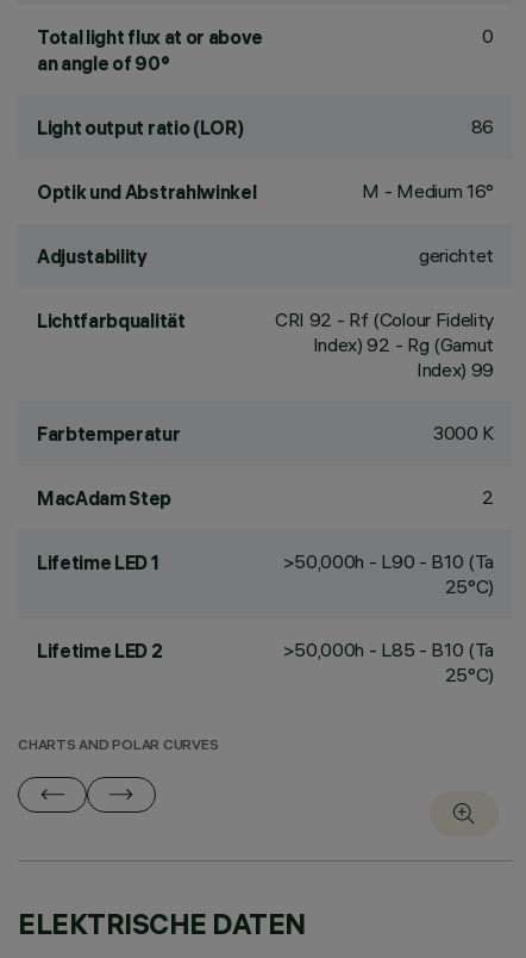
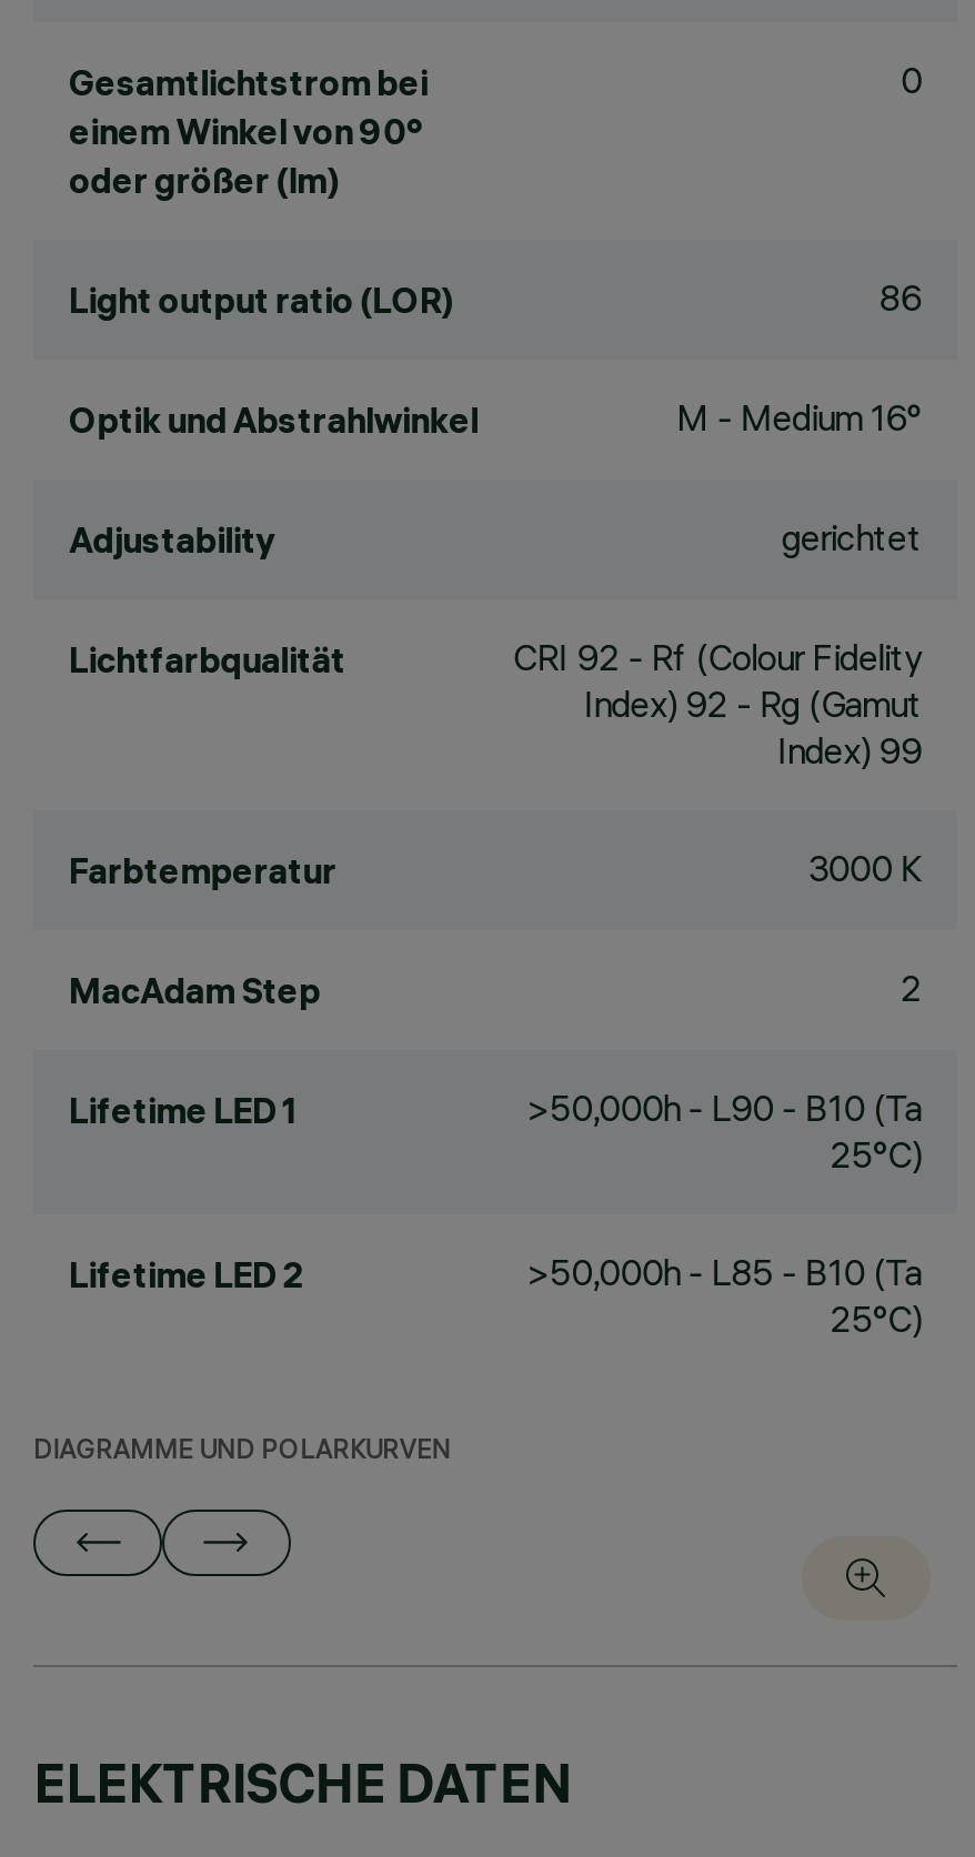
[37,25,263,75] Total light flux at or above | an angle of 90° -> [69,60,428,202] Gesamtlichtstrom bei | einem Winkel von 90° | oder größer (lm)
[18,739,218,754] CHARTS AND POLAR CURVES -> [33,1439,451,1467] DIAGRAMME UND POLARKURVEN

